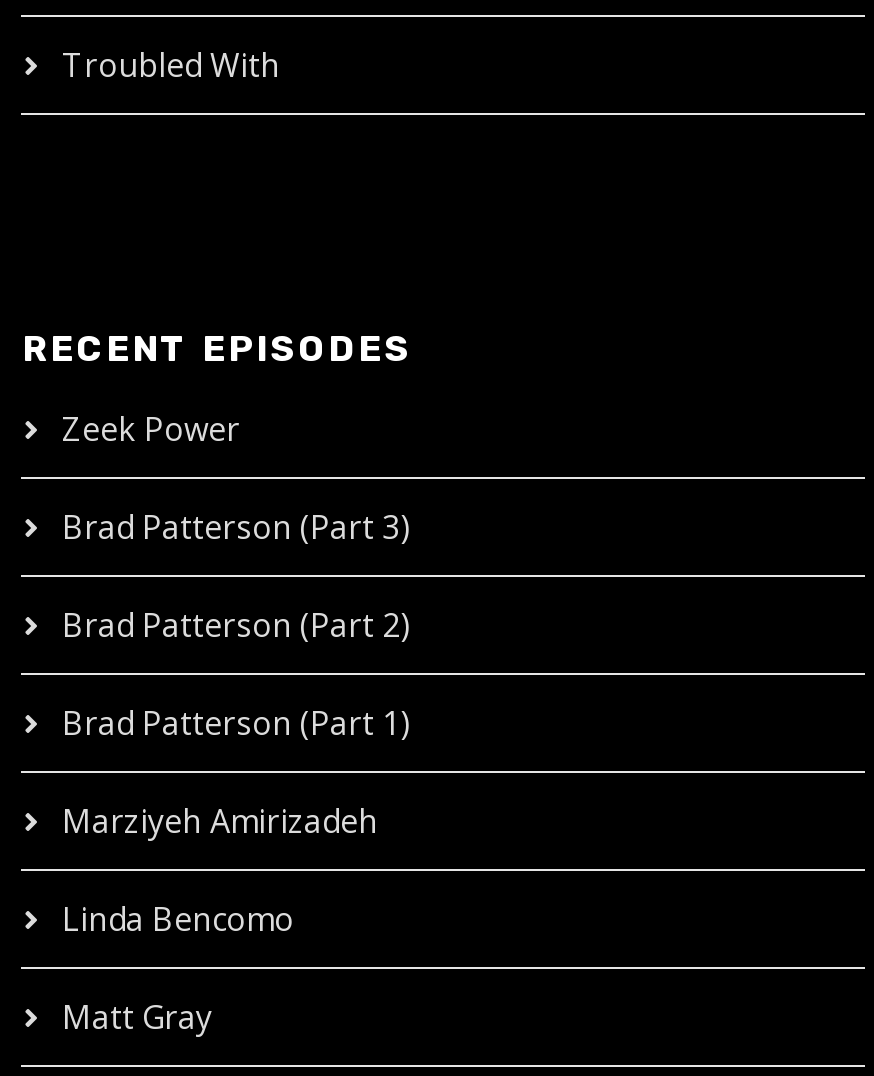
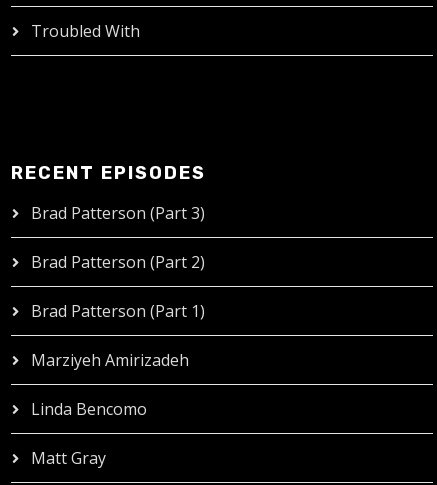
[62,407,240,451] Zeek Power -> none

